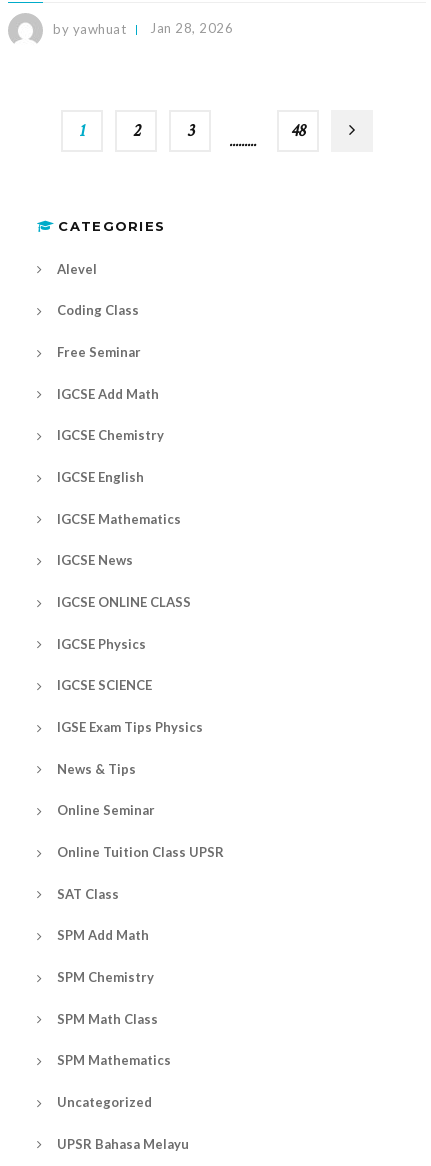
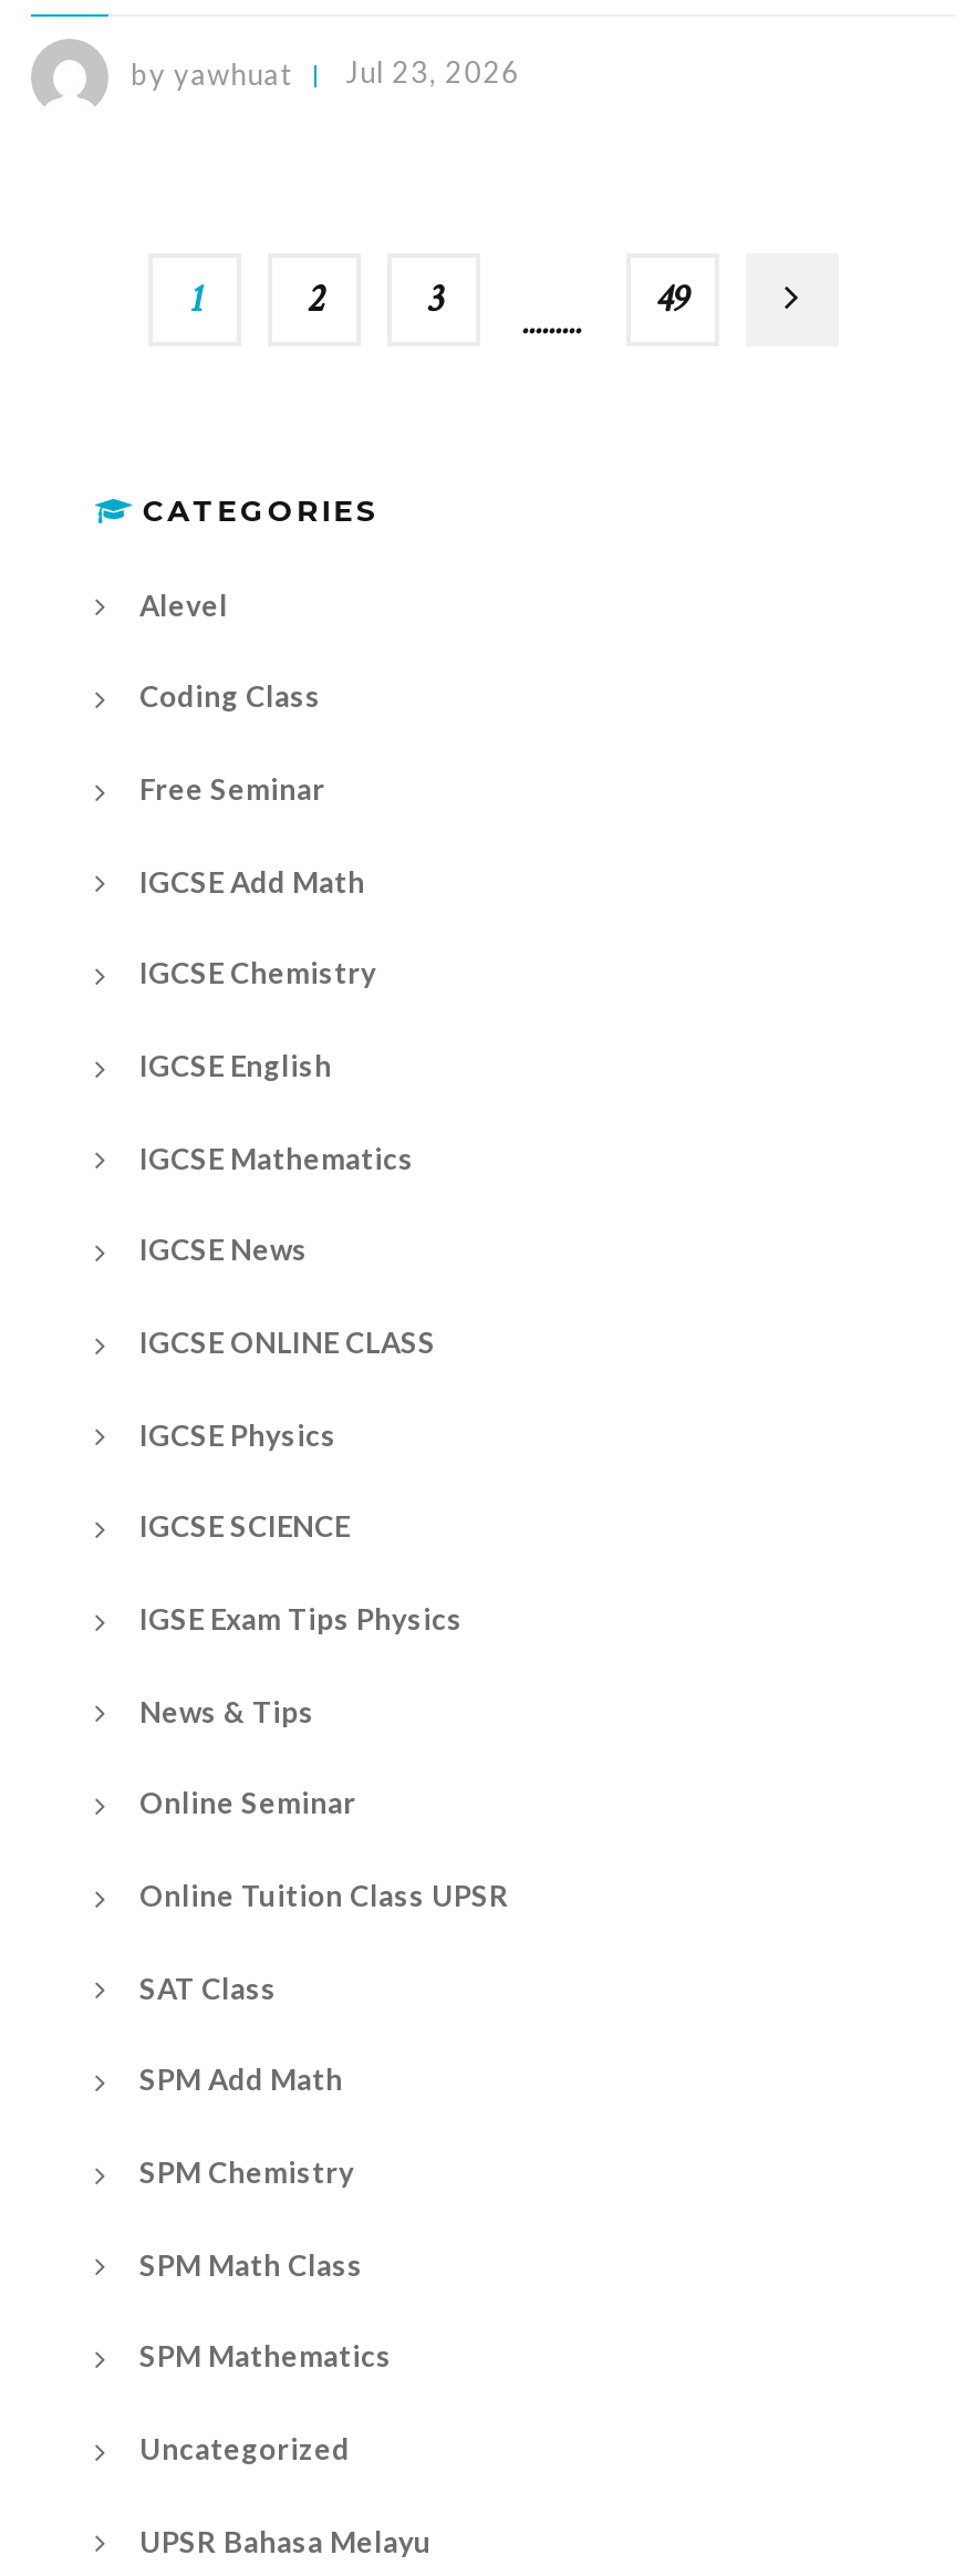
[53,20,233,36] by yawhuat Jan 28, 2026 -> [131,55,521,90] by yawhuat Jul 23, 2026
[291,118,305,141] 48 -> [656,272,689,323] 49

